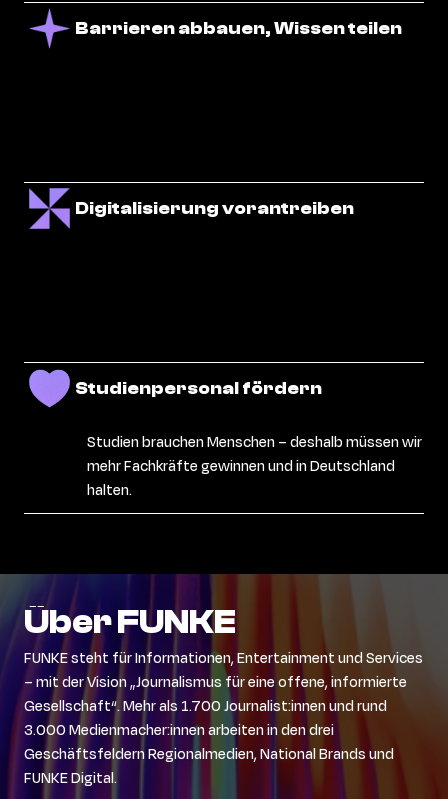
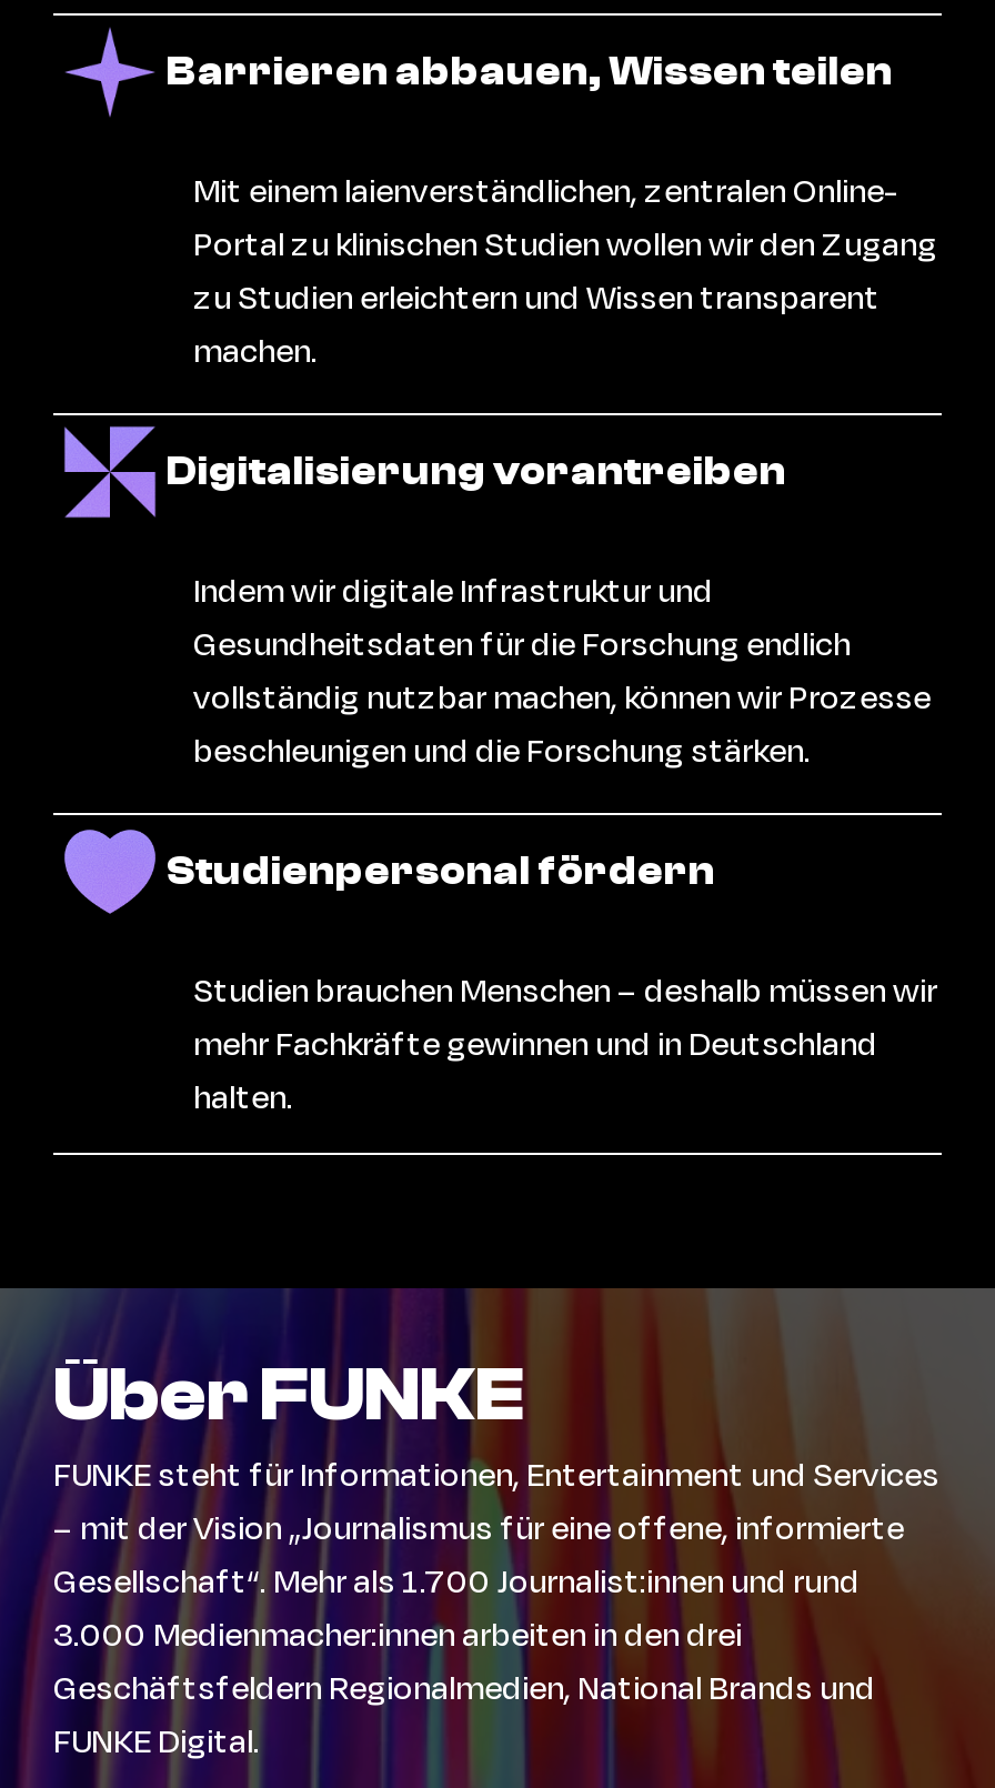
none -> [193,169,937,376] Mit einem laienverständlichen, zentralen Online- | Portal zu klinischen Studien wollen wir den Zugang | zu Studien erleichtern und Wissen transparent | machen.
none -> [193,569,931,776] Indem wir digitale Infrastruktur und | Gesundheitsdaten für die Forschung endlich | vollständig nutzbar machen, können wir Prozesse | beschleunigen und die Forschung stärken.

